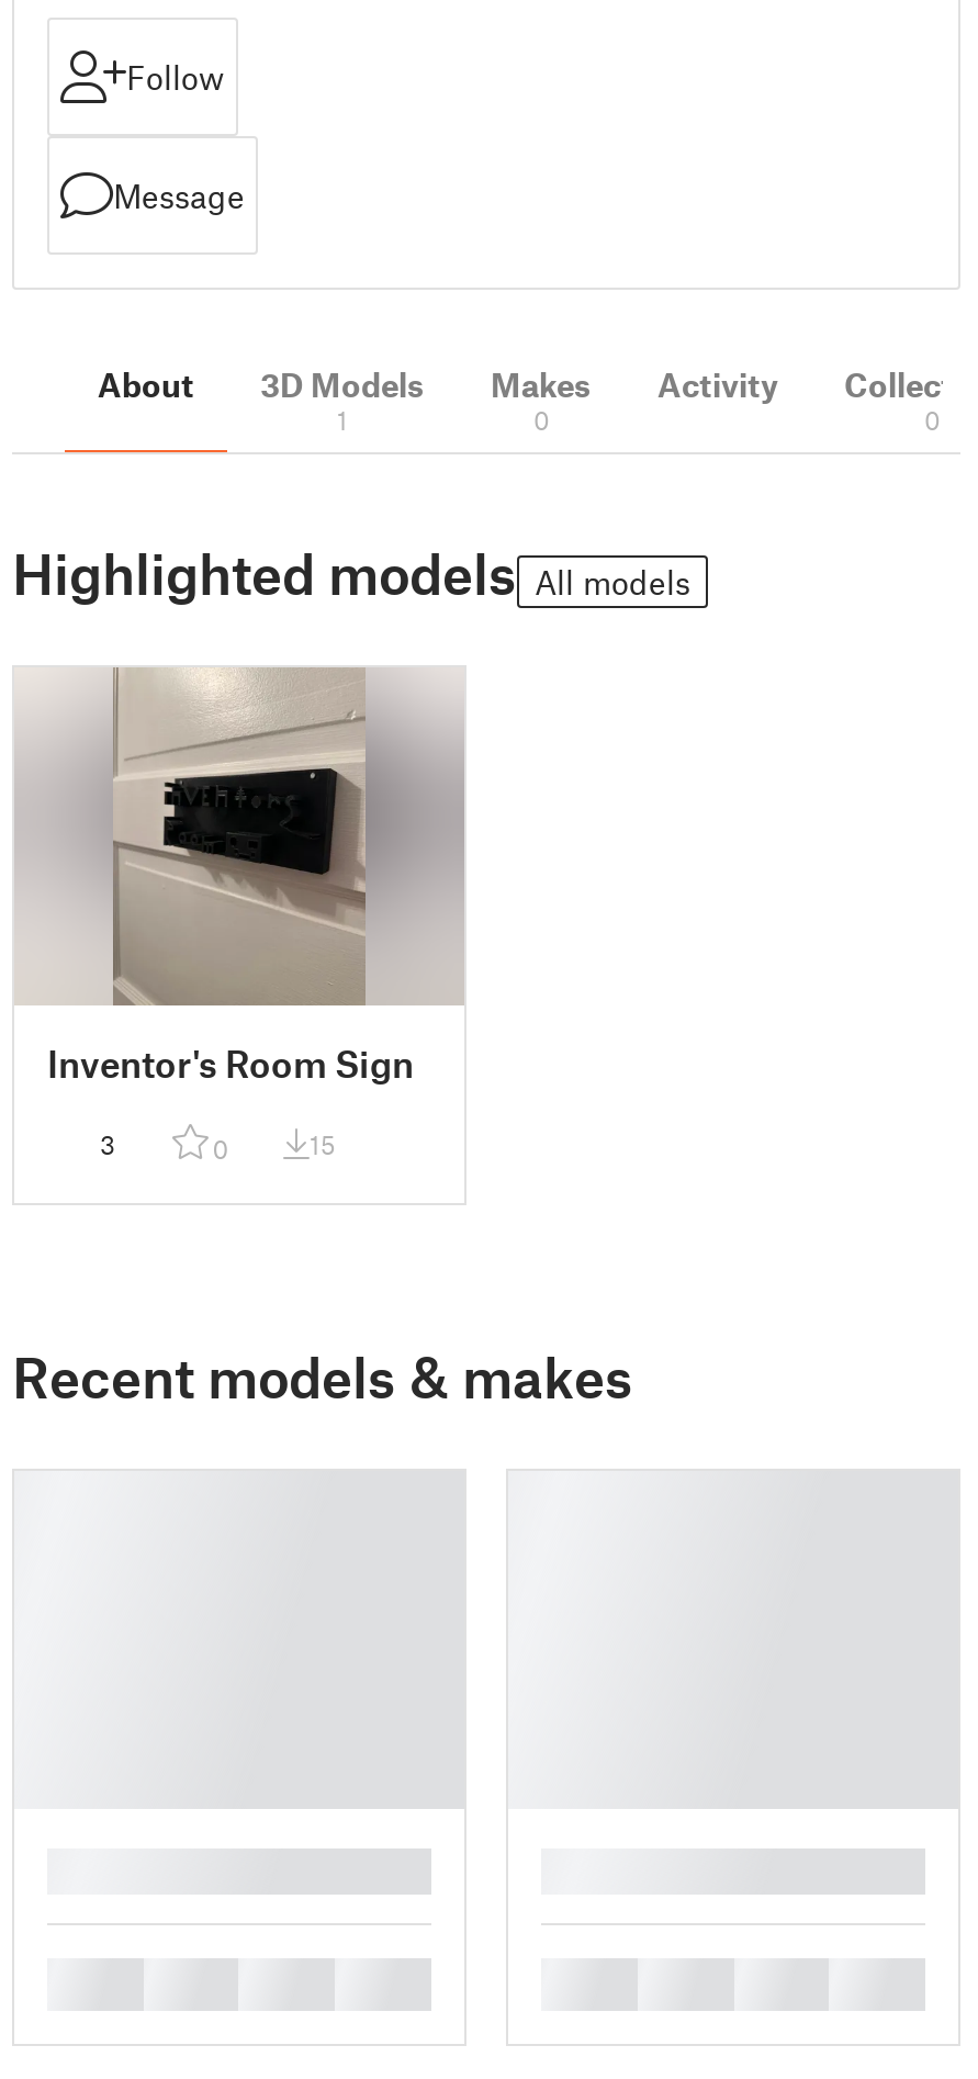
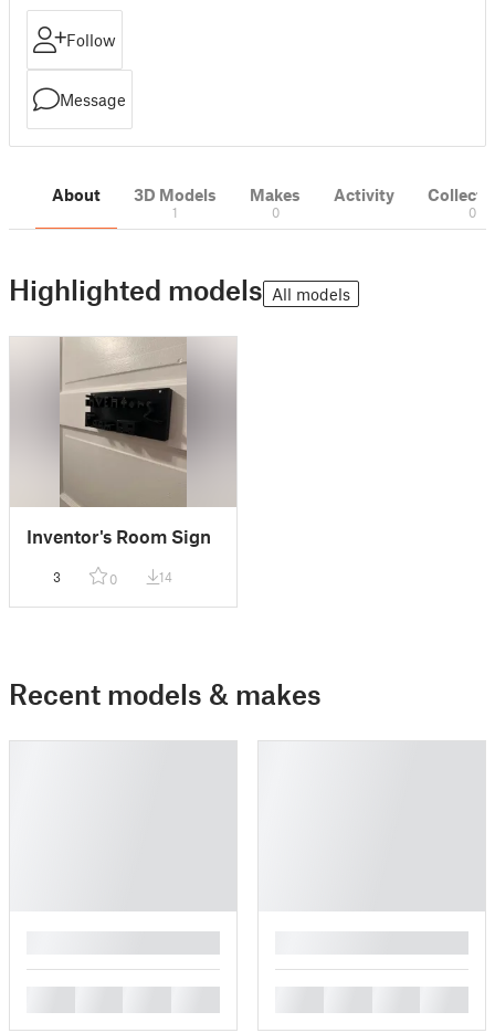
[310,1129,336,1160] 15 -> [159,569,172,585] 14

